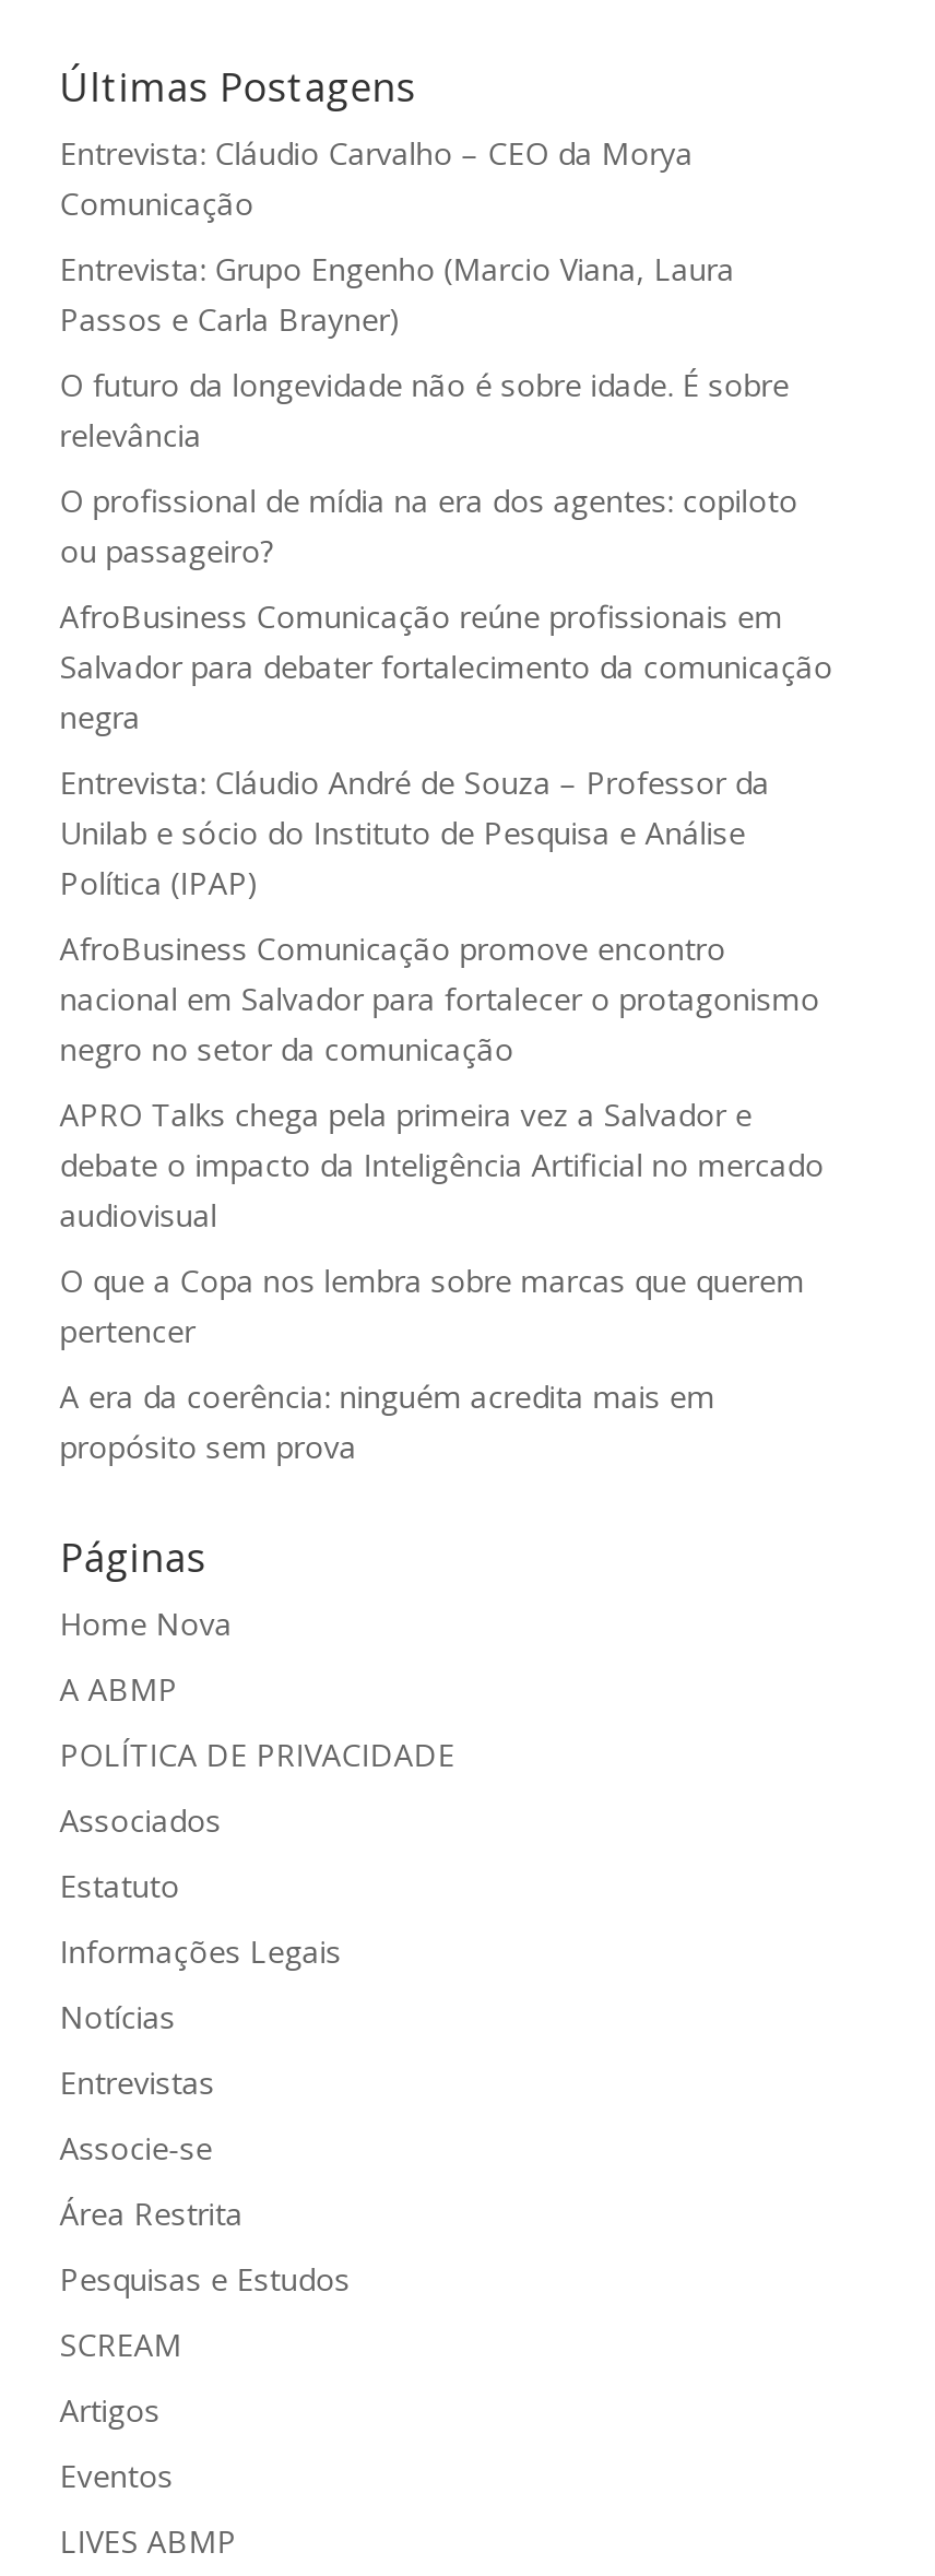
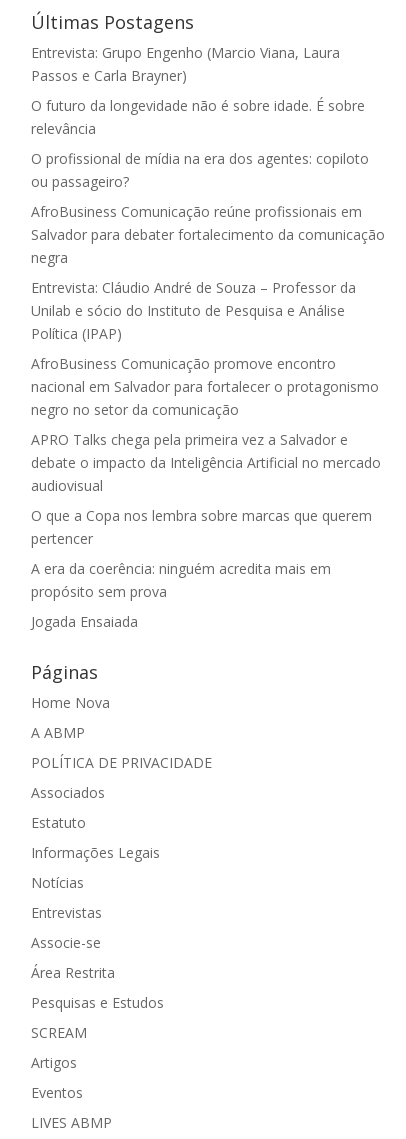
[60,132,693,224] Entrevista: Cláudio Carvalho – CEO da Morya | Comunicação -> none
moved [60,248,833,1467] -> [31,43,385,601]: Entrevista: Grupo Engenho (Marcio Viana, Laura | Passos e Carla Brayner) | O futuro da longevidade não é sobre idade. É sobre | ... | A era da coerência: ninguém acredita mais em | propósito sem prova
none -> [31,612,138,631] Jogada Ensaiada

